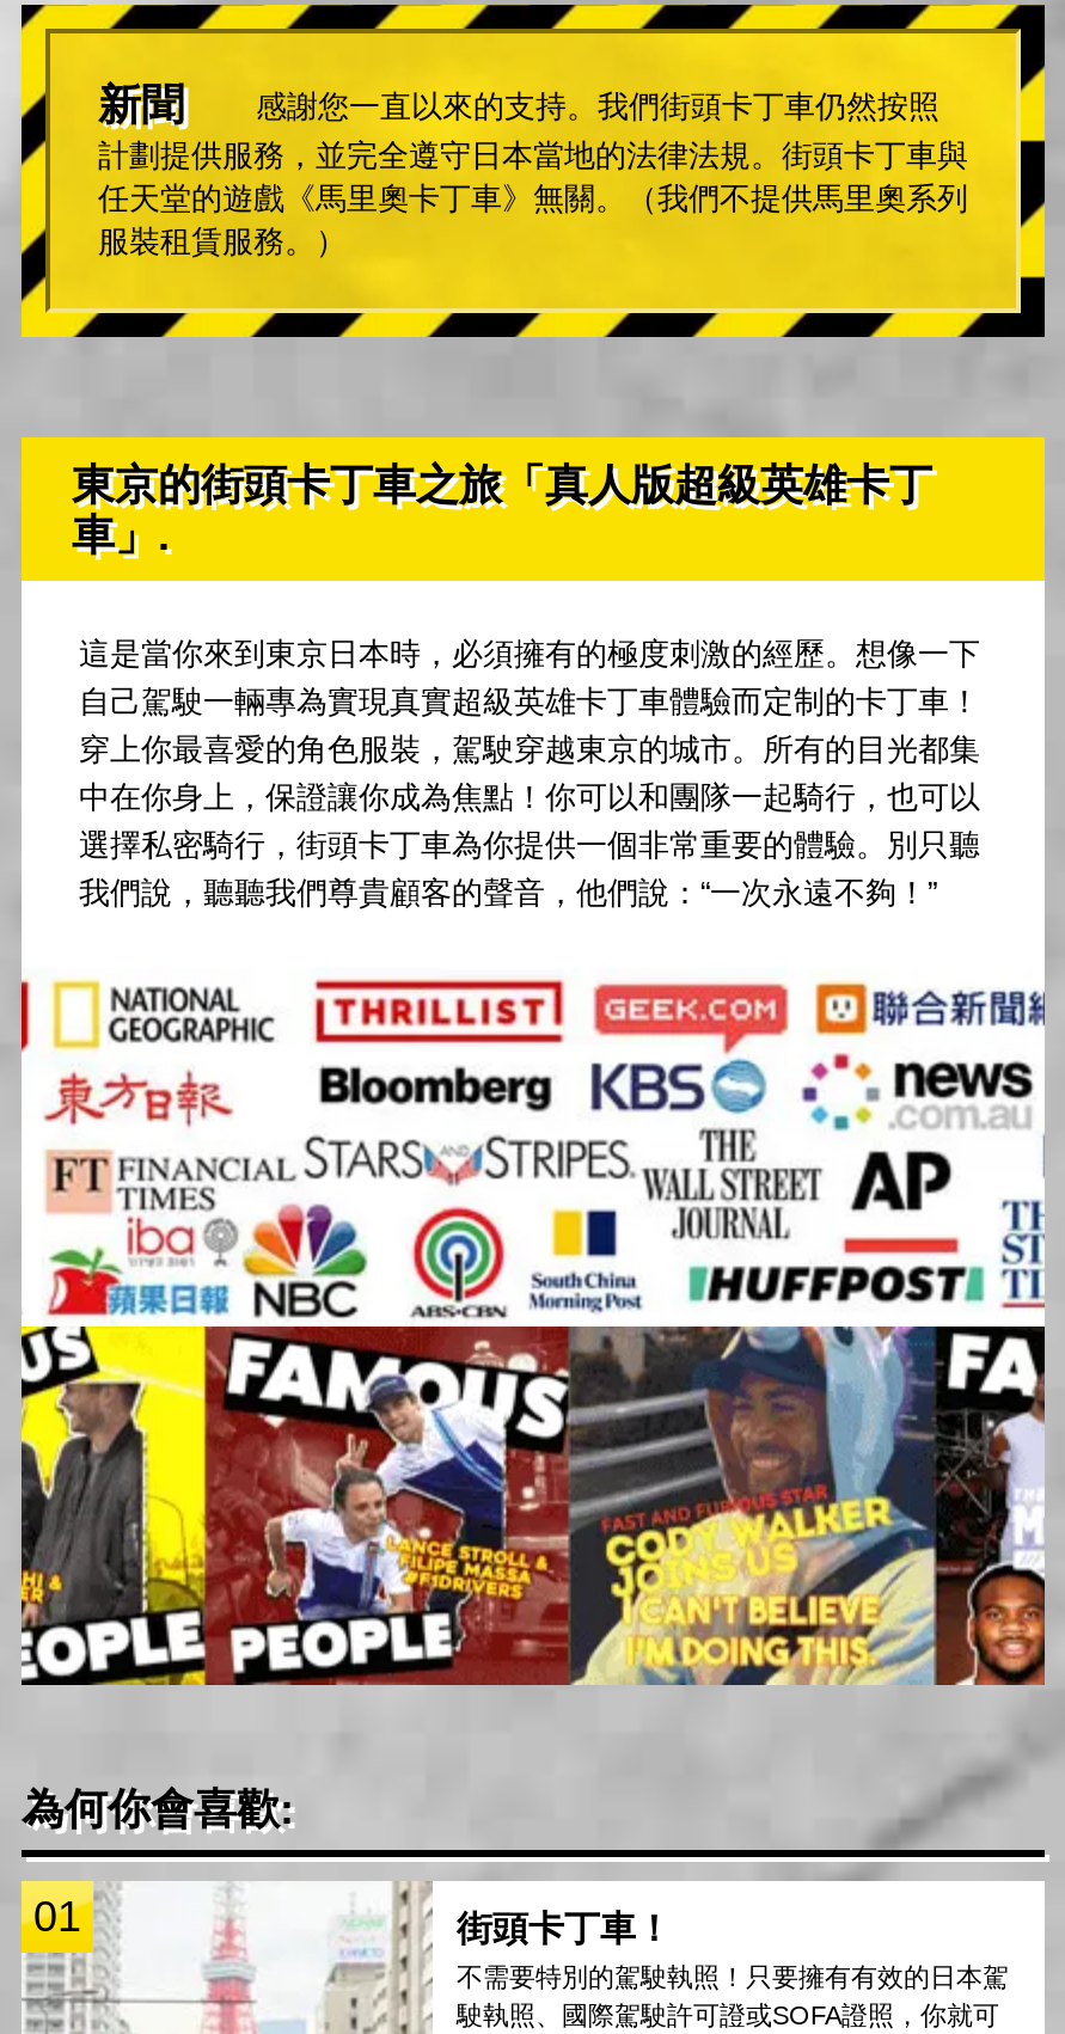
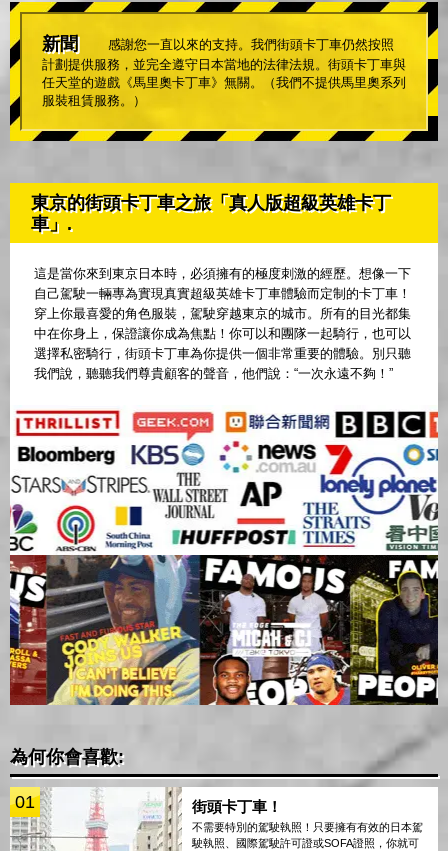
[19,978,1047,1687] [image] -> [9,409,439,706] [image]

